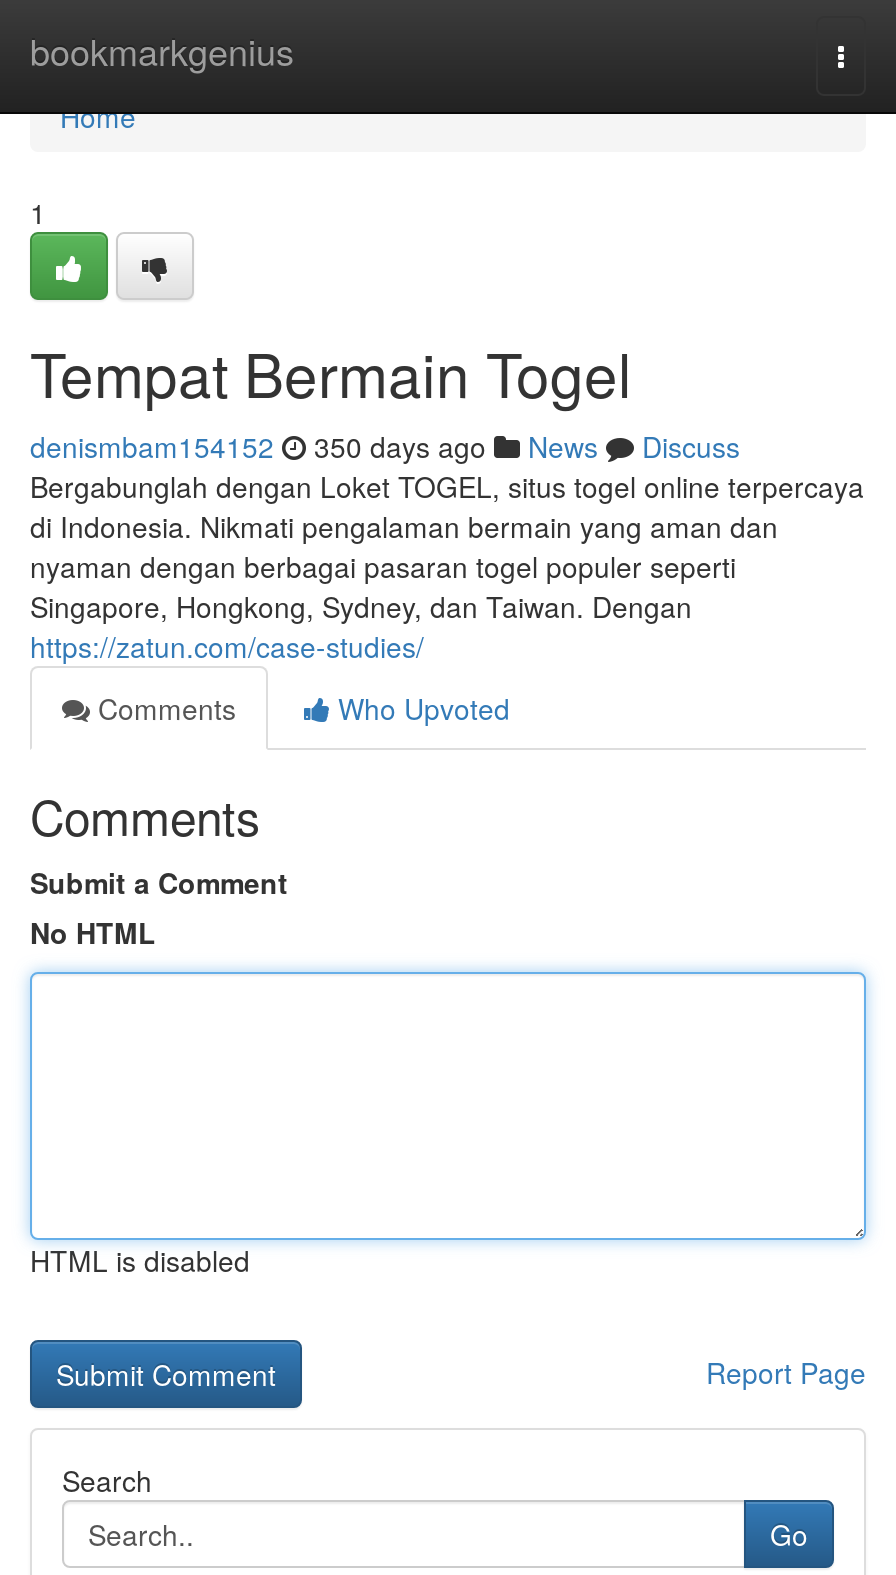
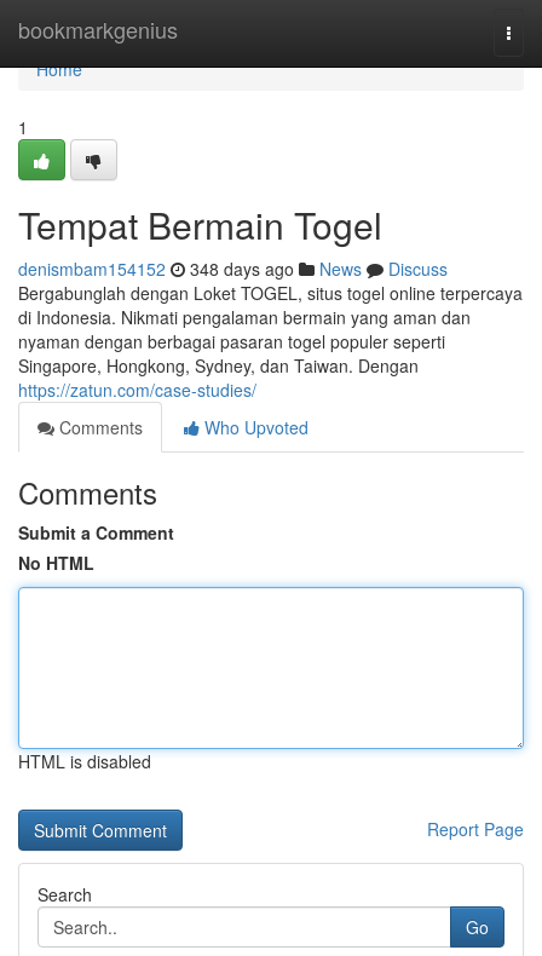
[30,426,740,466] denismbam154152 350 days ago News Discuss -> [18,257,448,281] denismbam154152 348 days ago News Discuss

